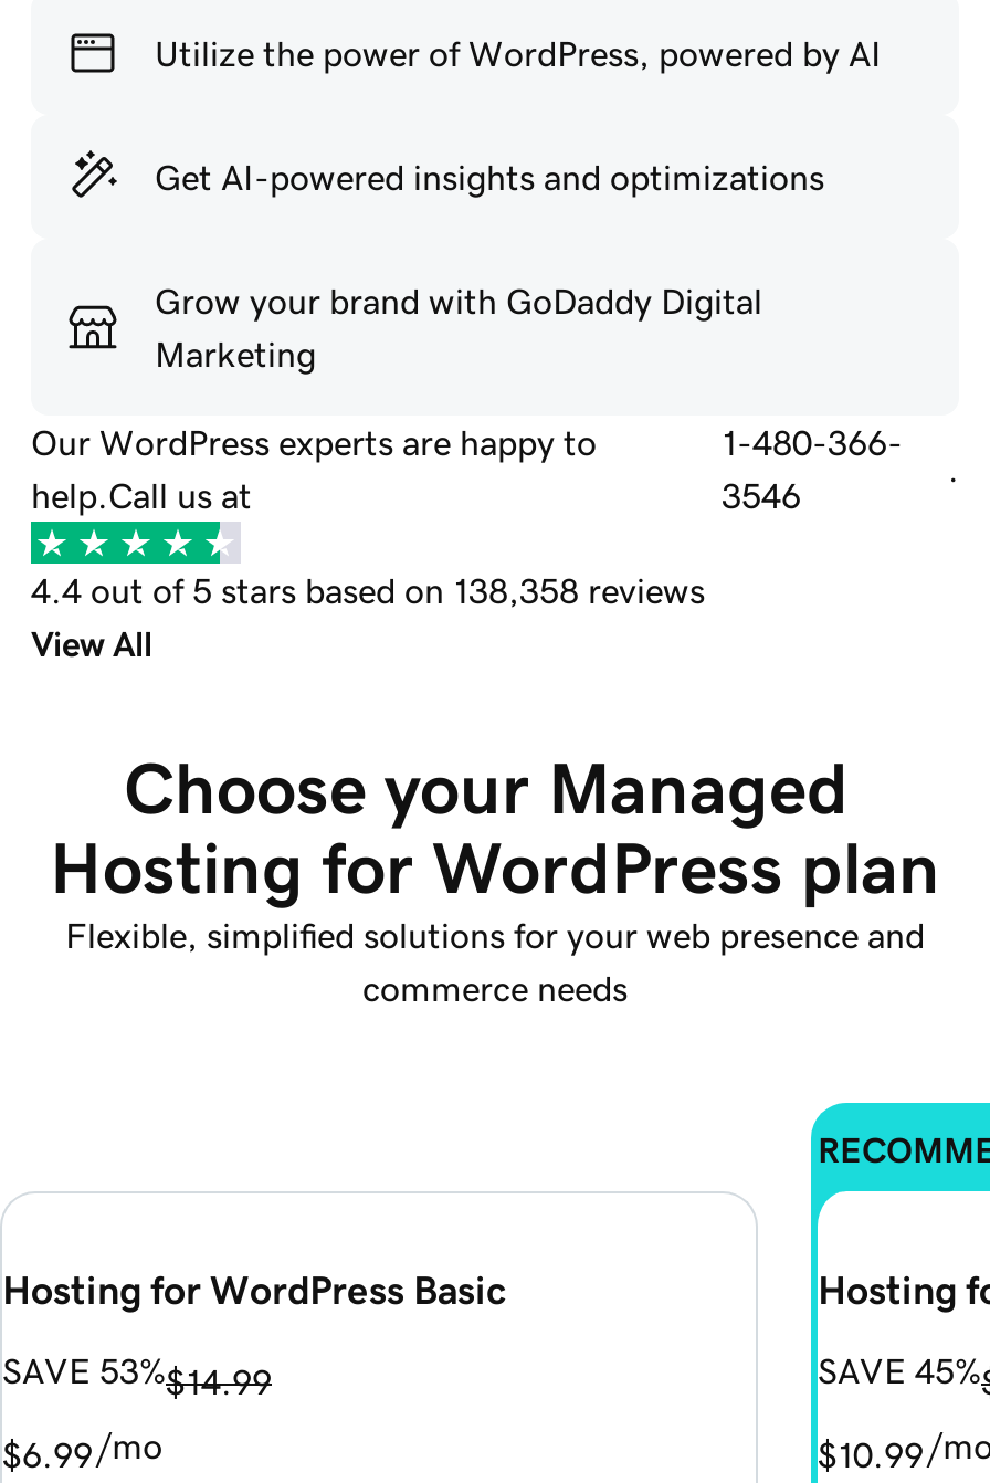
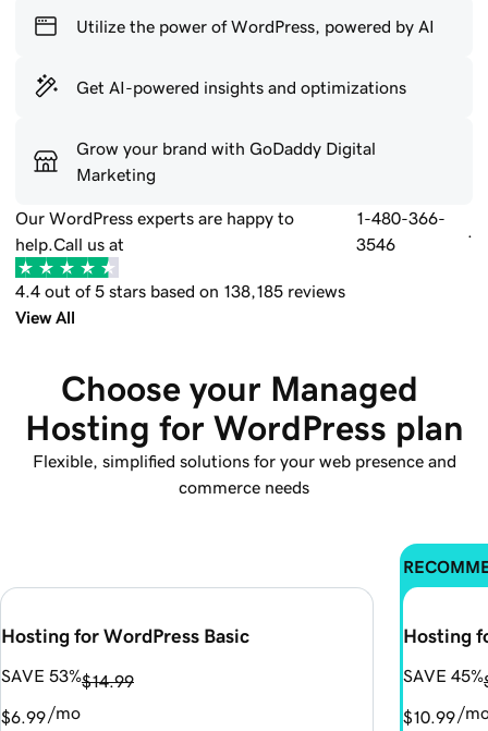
[31,572,705,607] 4.4 out of 5 stars based on 138,358 reviews -> [15,282,345,299] 4.4 out of 5 stars based on 138,185 reviews

